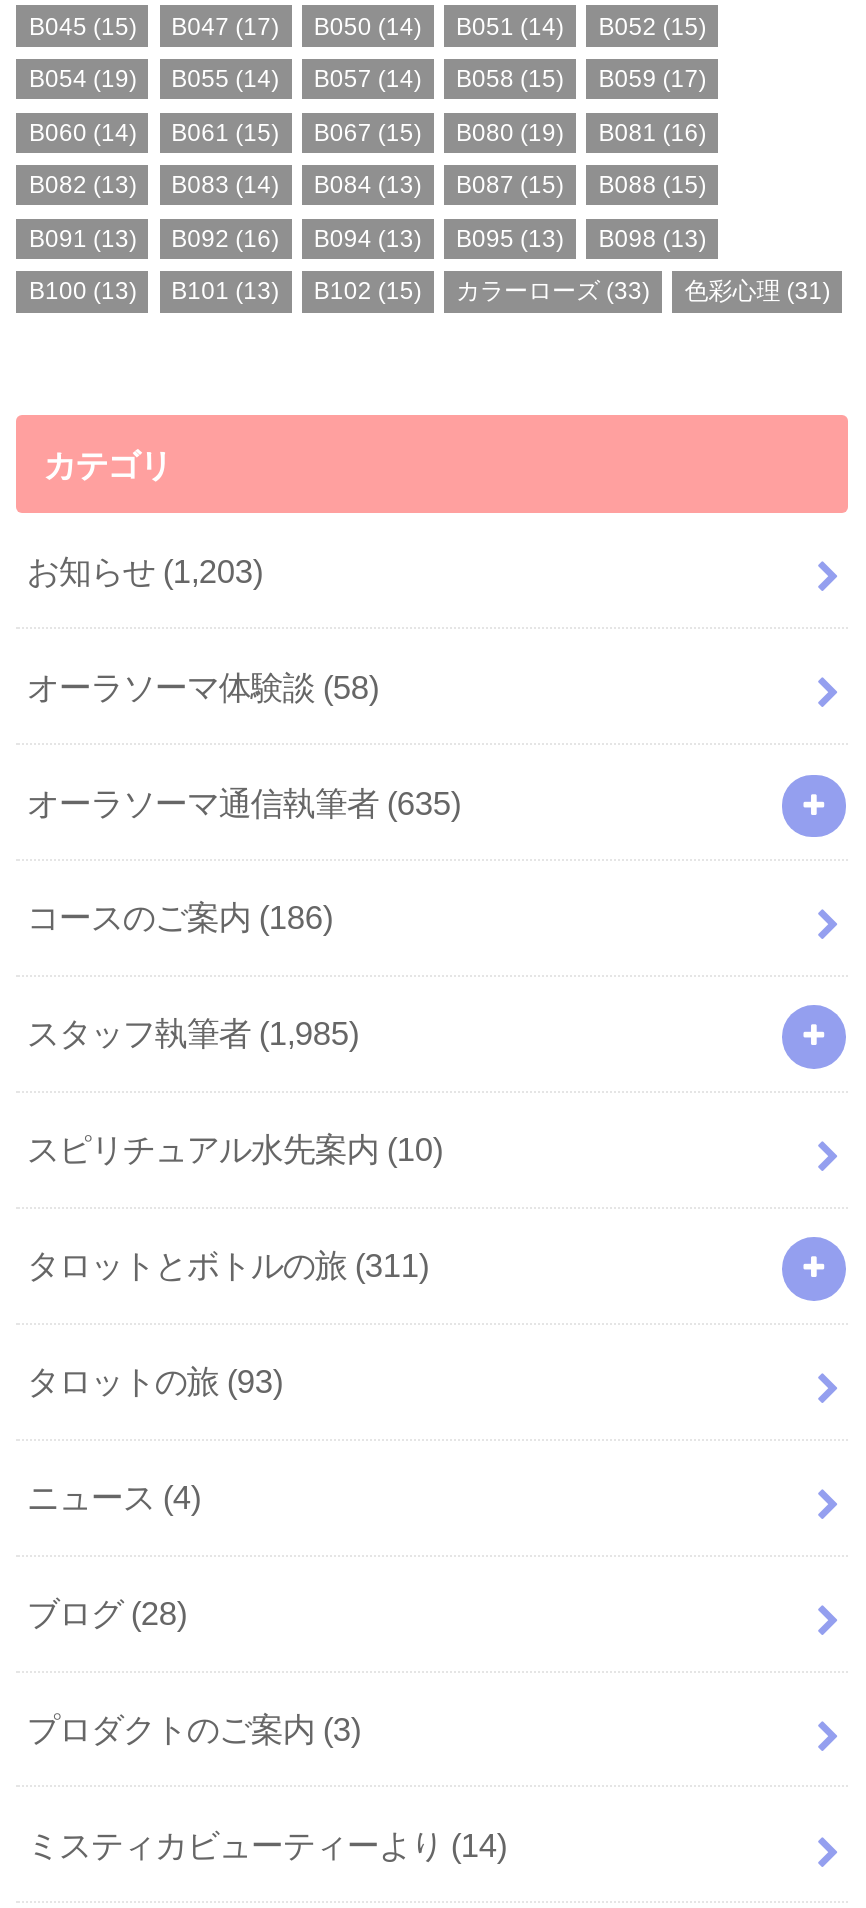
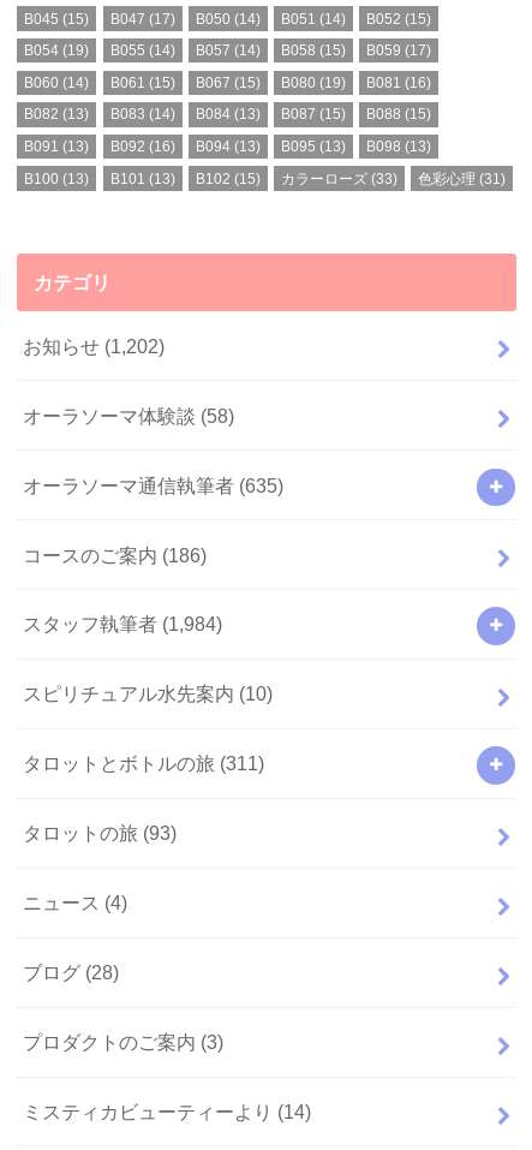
[27,552,263,588] お知らせ(1,203) -> [23,335,165,357] お知らせ(1,202)
[27,1016,359,1052] スタッフ執筆者(1,985) -> [23,613,223,635] スタッフ執筆者(1,984)

